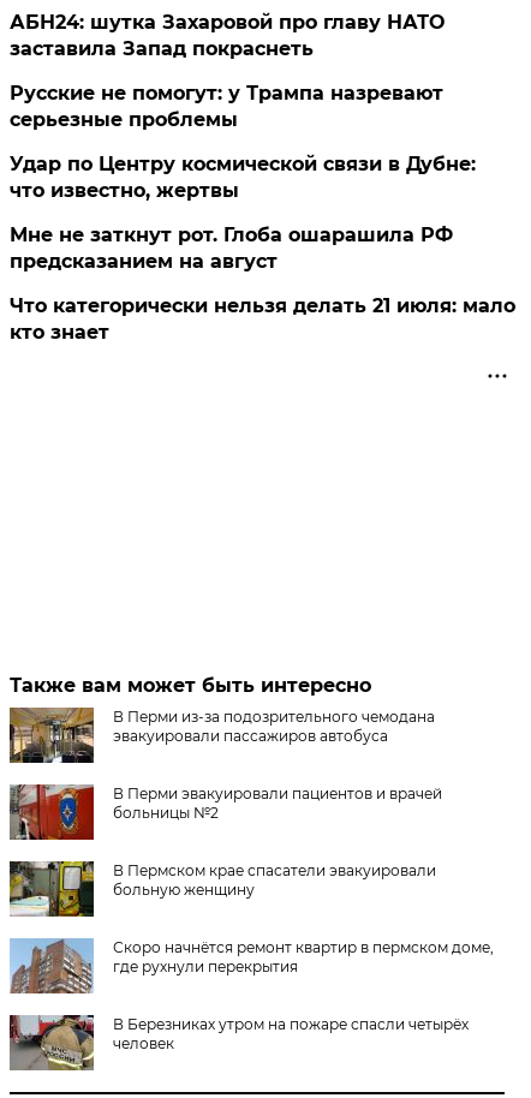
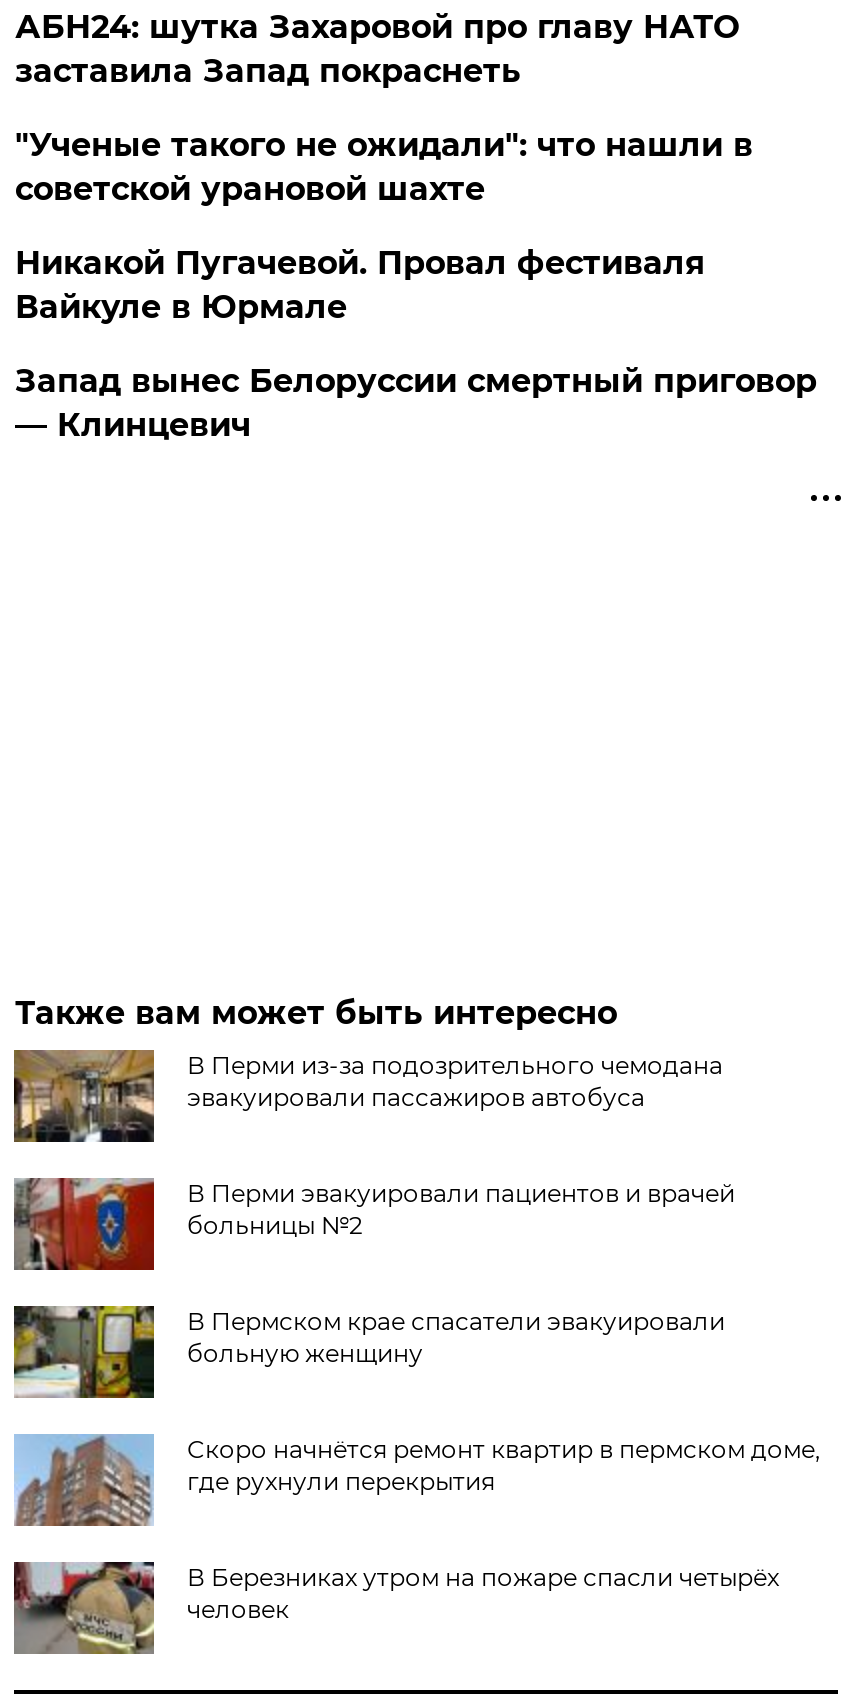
[10,82,516,344] Русские не помогут: у Трампа назревают | серьезные проблемы | Удар по Центру космической связи в Дубне: | что известно, жертвы | Мне не заткнут рот. Глоба ошарашила РФ | предсказанием на август | Что категорически нельзя делать 21 июля: мало | кто знает -> [15,126,817,444] "Ученые такого не ожидали": что нашли в | советской урановой шахте | Никакой Пугачевой. Провал фестиваля | Вайкуле в Юрмале | Запад вынес Белоруссии смертный приговор | — Клинцевич

